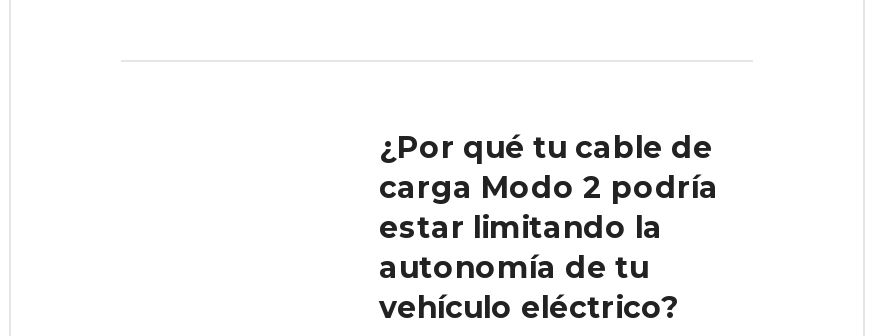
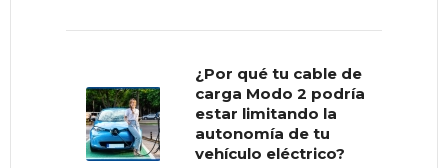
none -> [85,86,161,162] [image]

